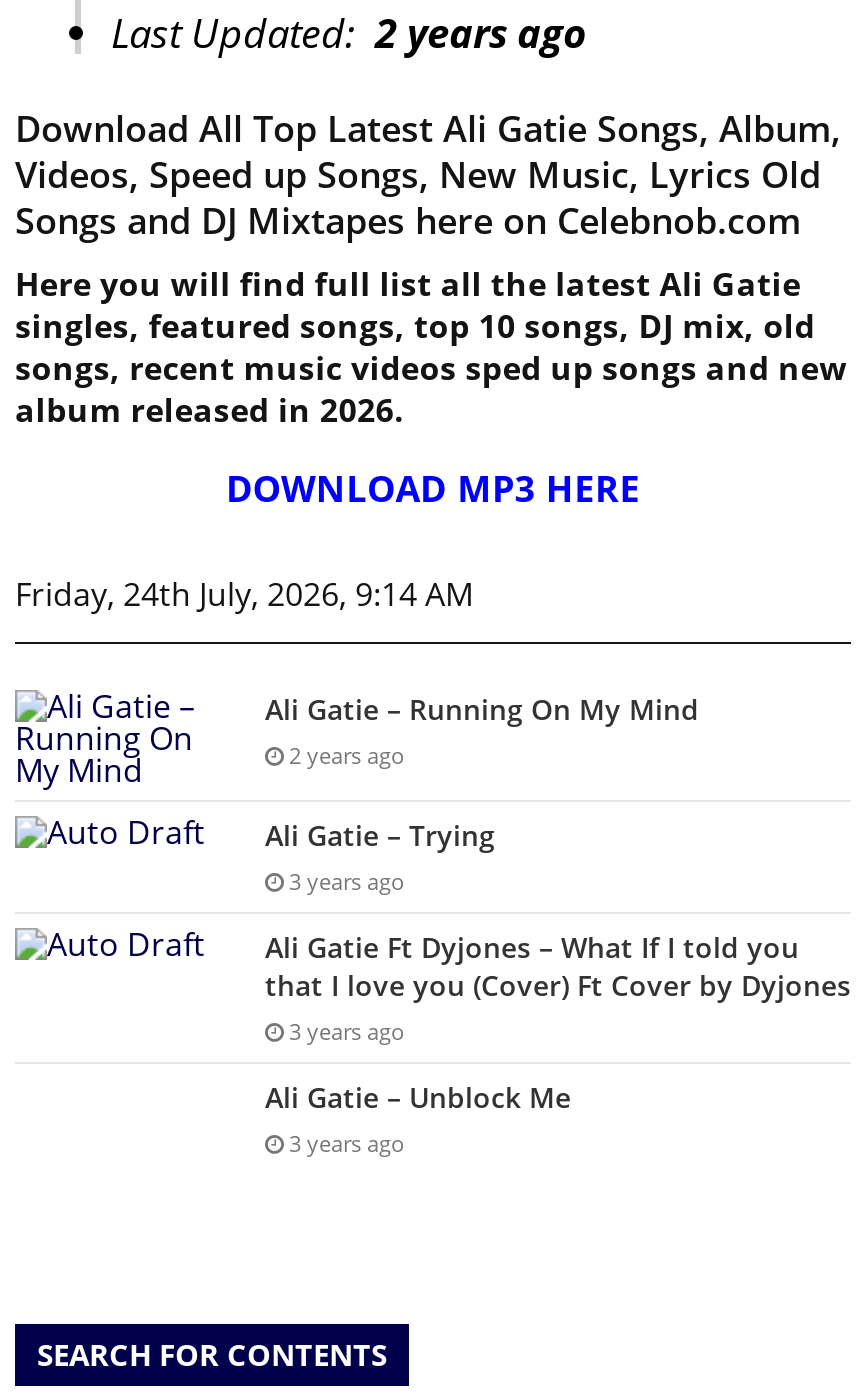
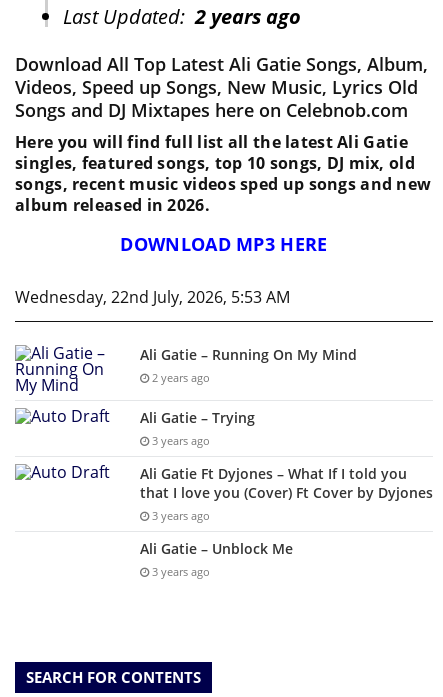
[15,573,473,617] Friday, 24th July, 2026, 9:14 AM -> [15,286,290,308] Wednesday, 22nd July, 2026, 5:53 AM

